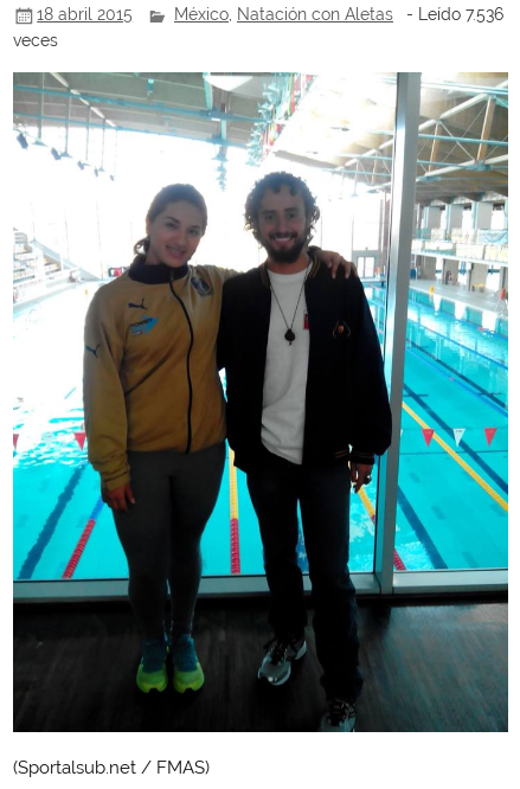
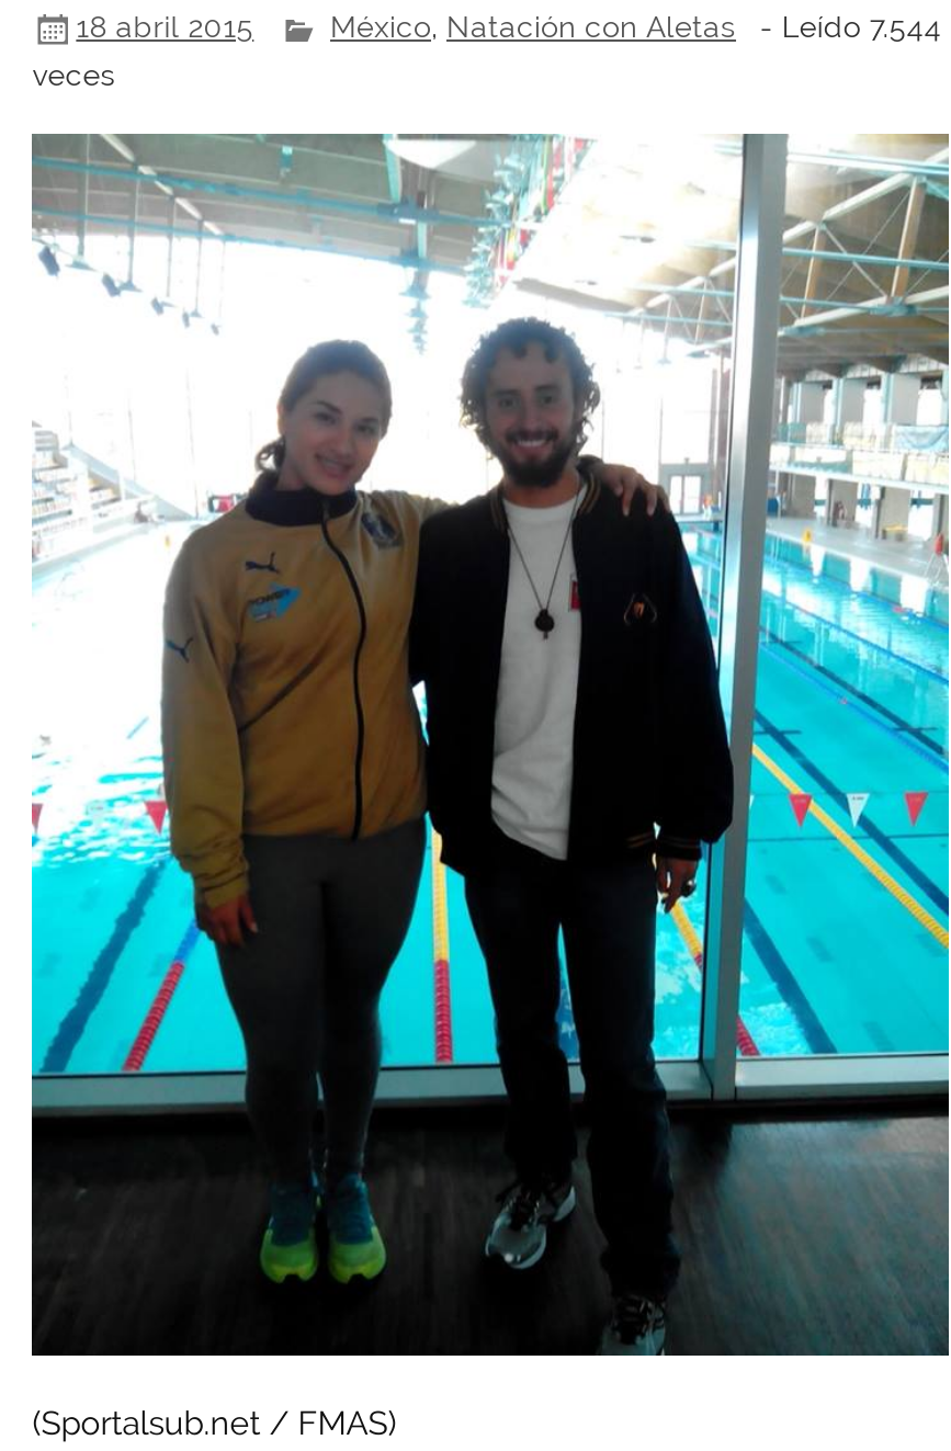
[174,5,503,24] México, Natación con Aletas - Leído 7.536 -> [330,9,942,45] México, Natación con Aletas - Leído 7.544

